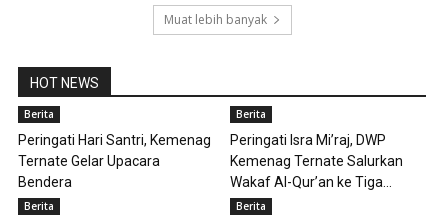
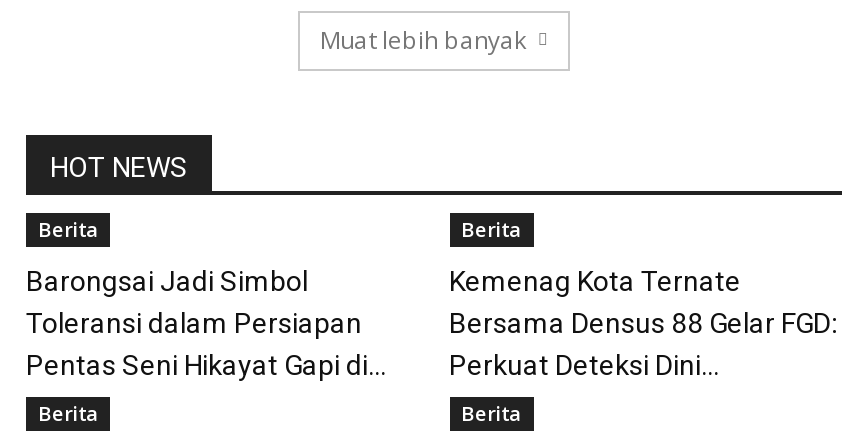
[18,132,211,190] Peringati Hari Santri, Kemenag | Ternate Gelar Upacara | Bendera -> [26,265,386,381] Barongsai Jadi Simbol | Toleransi dalam Persiapan | Pentas Seni Hikayat Gapi di...
[229,132,402,190] Peringati Isra Mi’raj, DWP | Kemenag Ternate Salurkan | Wakaf Al-Qur’an ke Tiga... -> [449,265,837,381] Kemenag Kota Ternate | Bersama Densus 88 Gelar FGD: | Perkuat Deteksi Dini...

